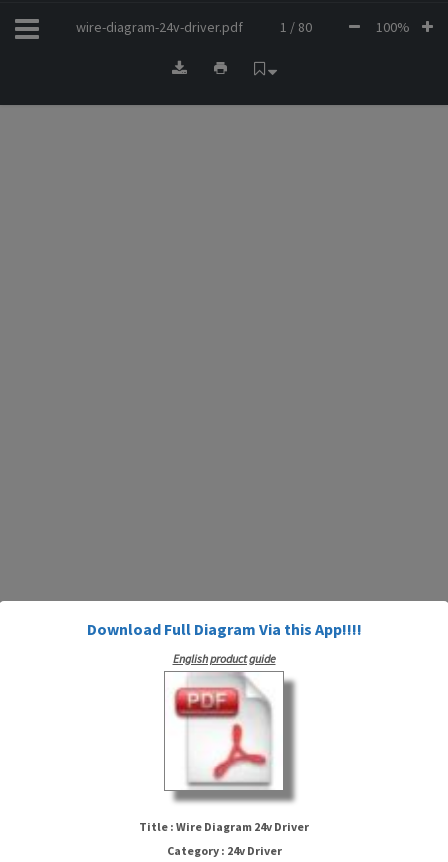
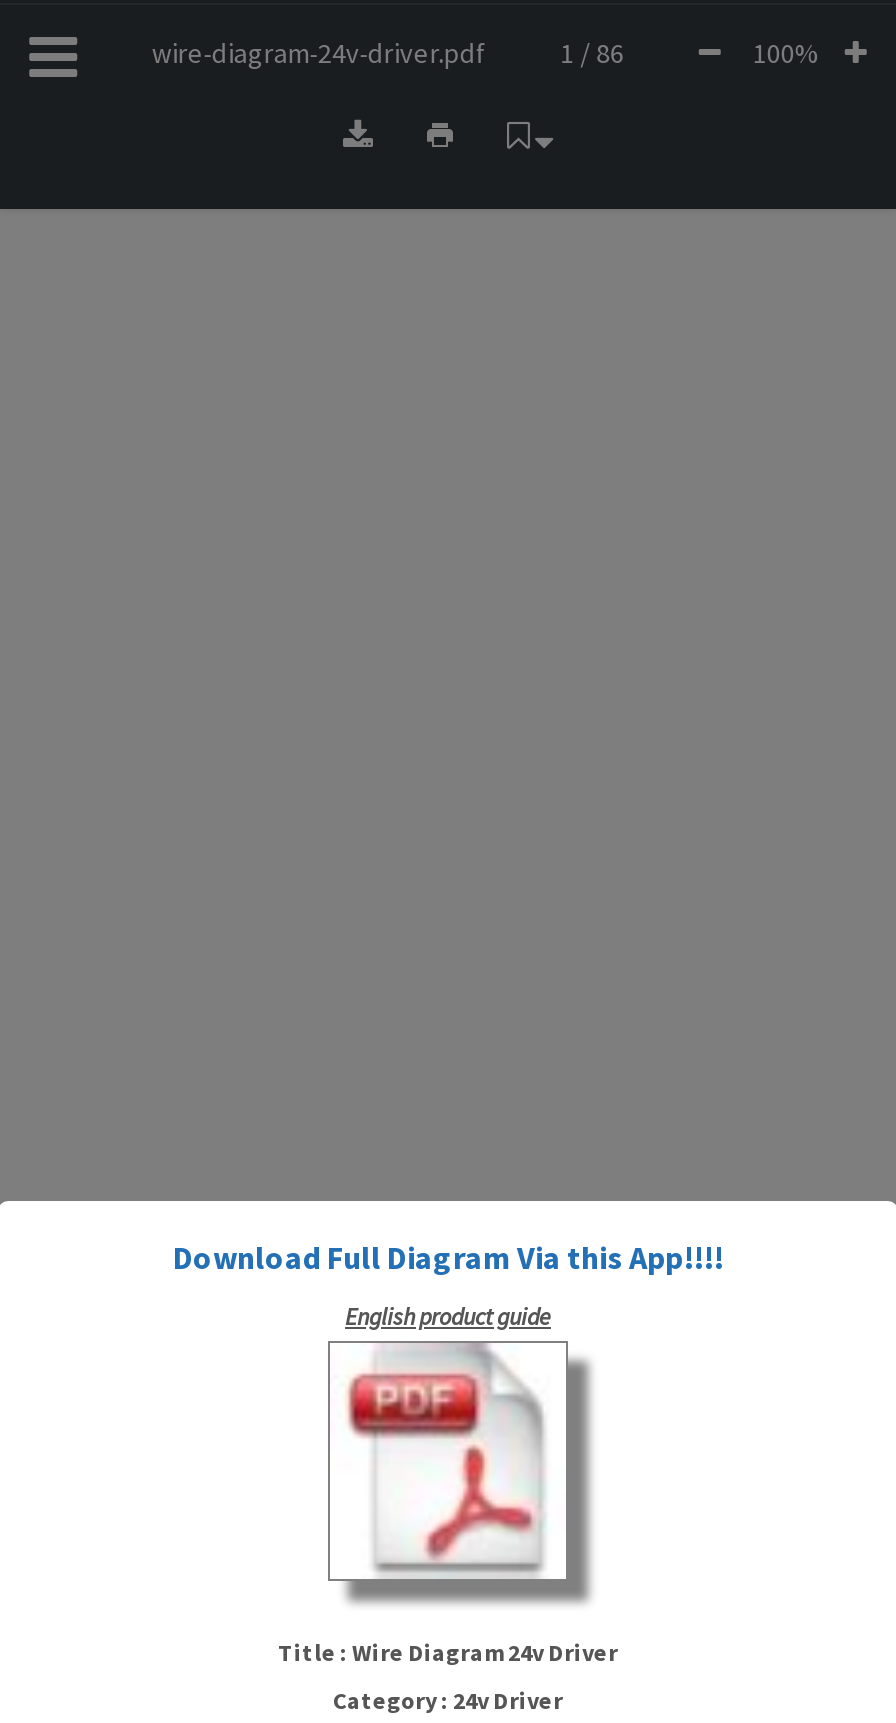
[280,18,312,36] 1 / 80 -> [560,35,624,71] 1 / 86

